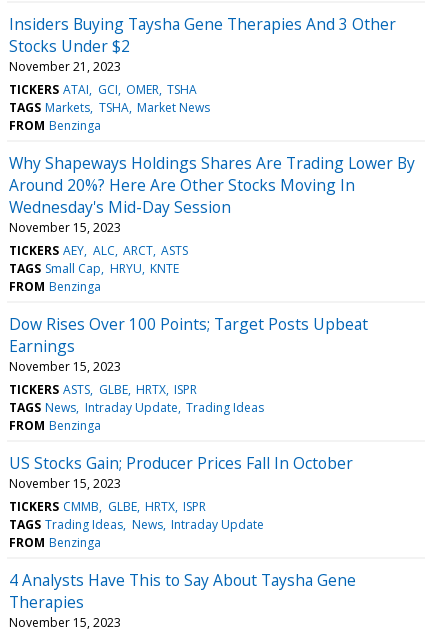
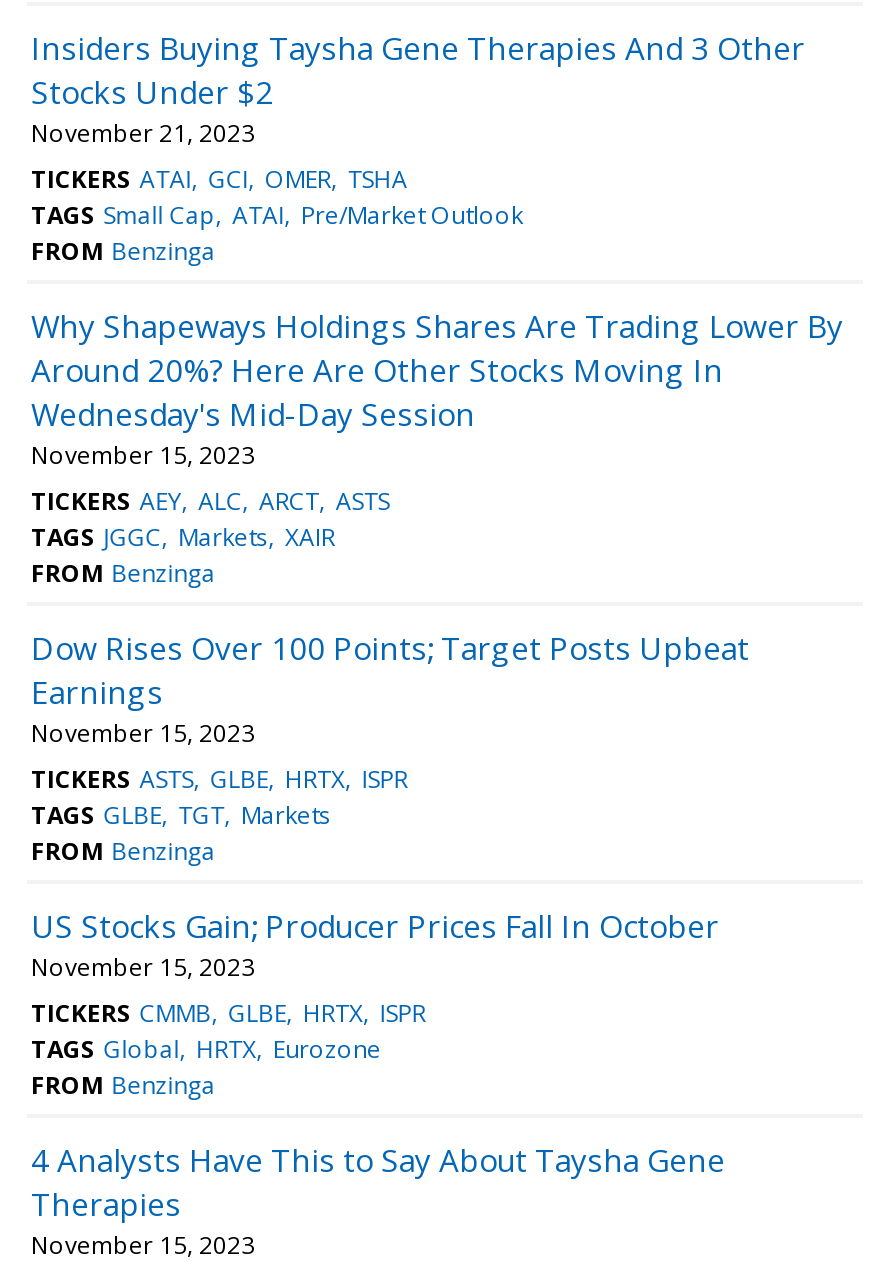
[9,99,210,116] TAGS Markets TSHA Market News -> [31,198,523,232] TAGS Small Cap ATAI Pre/Market Outlook
[9,260,179,277] TAGS Small Cap HRYU KNTE -> [31,520,335,554] TAGS JGGC Markets XAIR
[9,399,264,416] TAGS News Intraday Update Trading Ideas -> [31,798,331,832] TAGS GLBE TGT Markets
[9,516,264,533] TAGS Trading Ideas News Intraday Update -> [31,1032,381,1066] TAGS Global HRTX Eurozone

